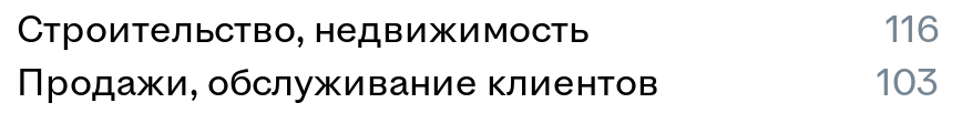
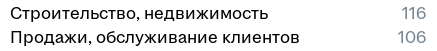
[877,62,939,104] 103 -> [398,28,426,47] 106

